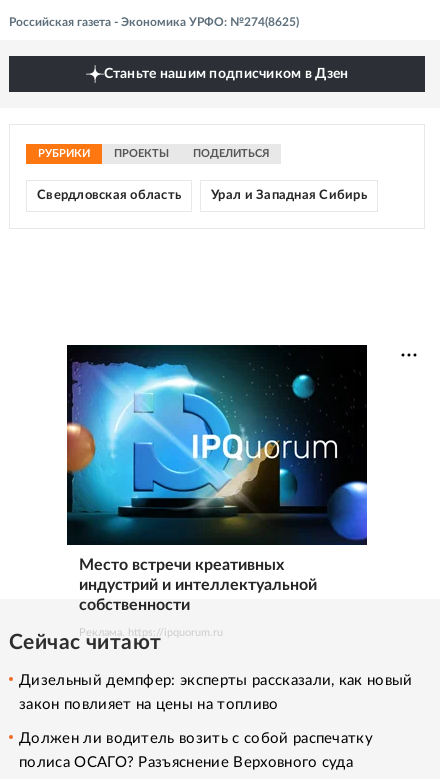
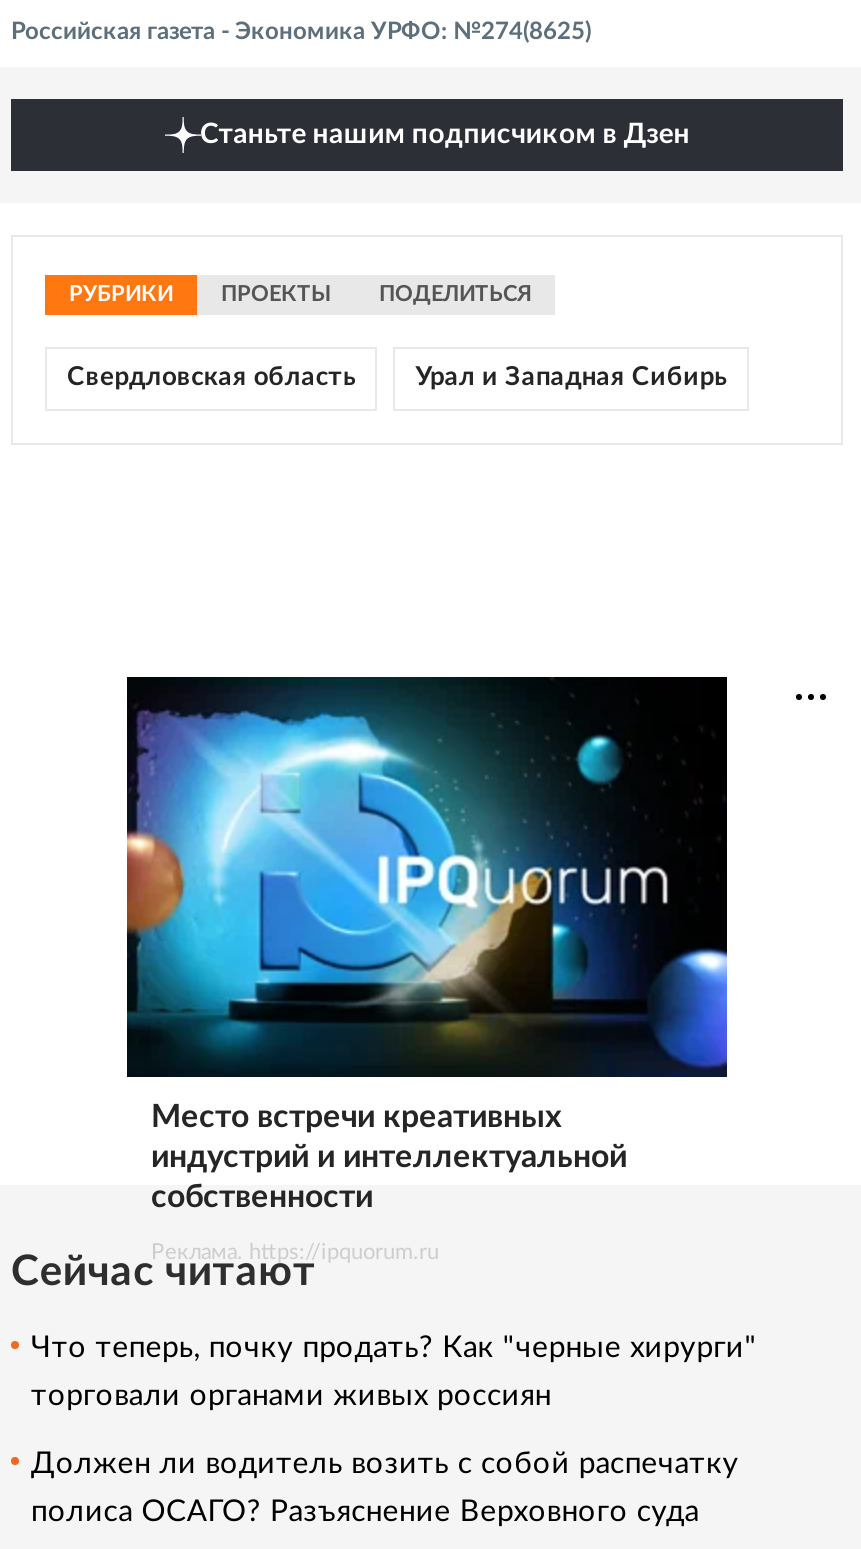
[19,672,413,687] Дизельный демпфер: эксперты рассказали, как новый -> [31,1332,757,1362] Что теперь, почку продать? Как "черные хирурги"
[19,696,279,711] закон повлияет на цены на топливо -> [31,1380,551,1410] торговали органами живых россиян

